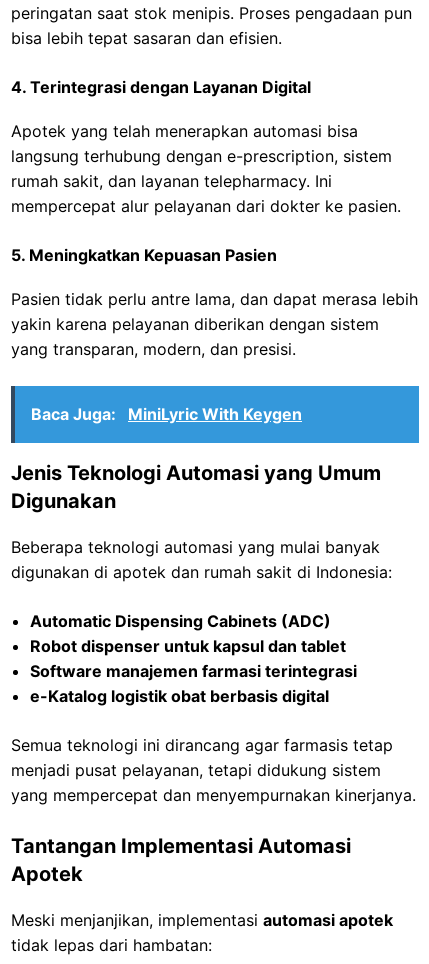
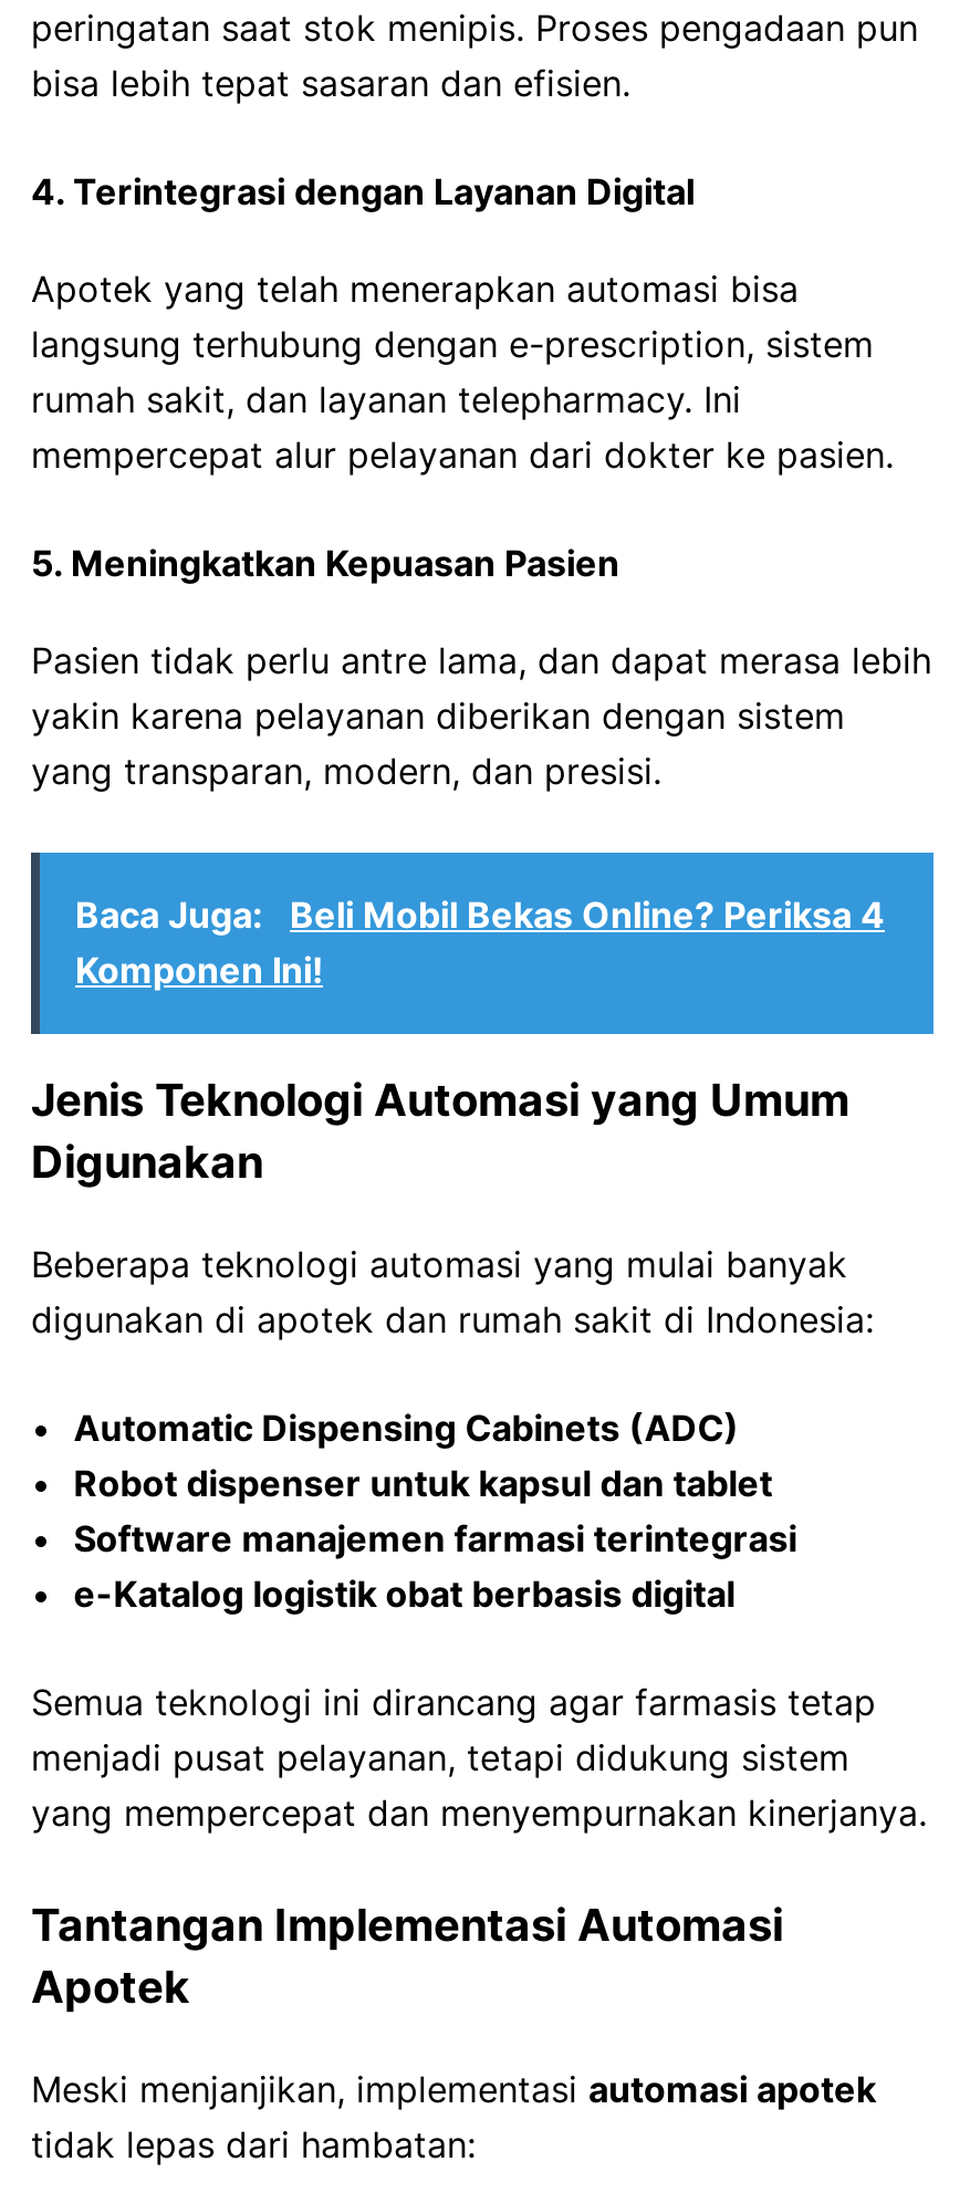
[31,403,302,423] Baca Juga: MiniLyric With Keygen -> [75,892,885,992] Baca Juga: Beli Mobil Bekas Online? Periksa 4 | Komponen Ini!

